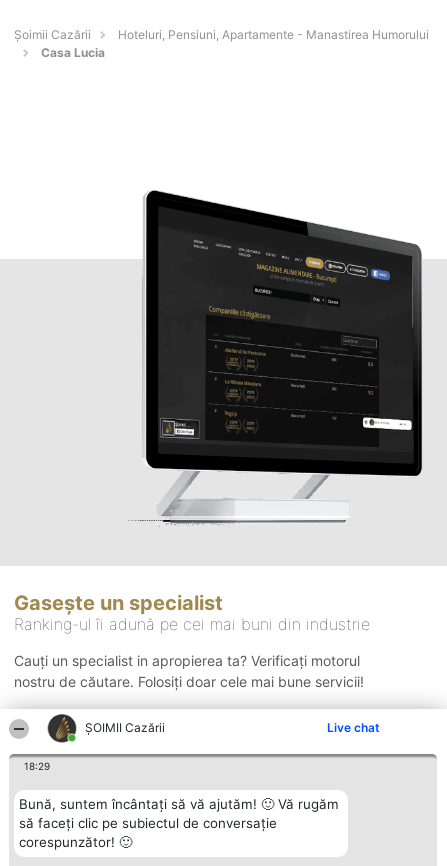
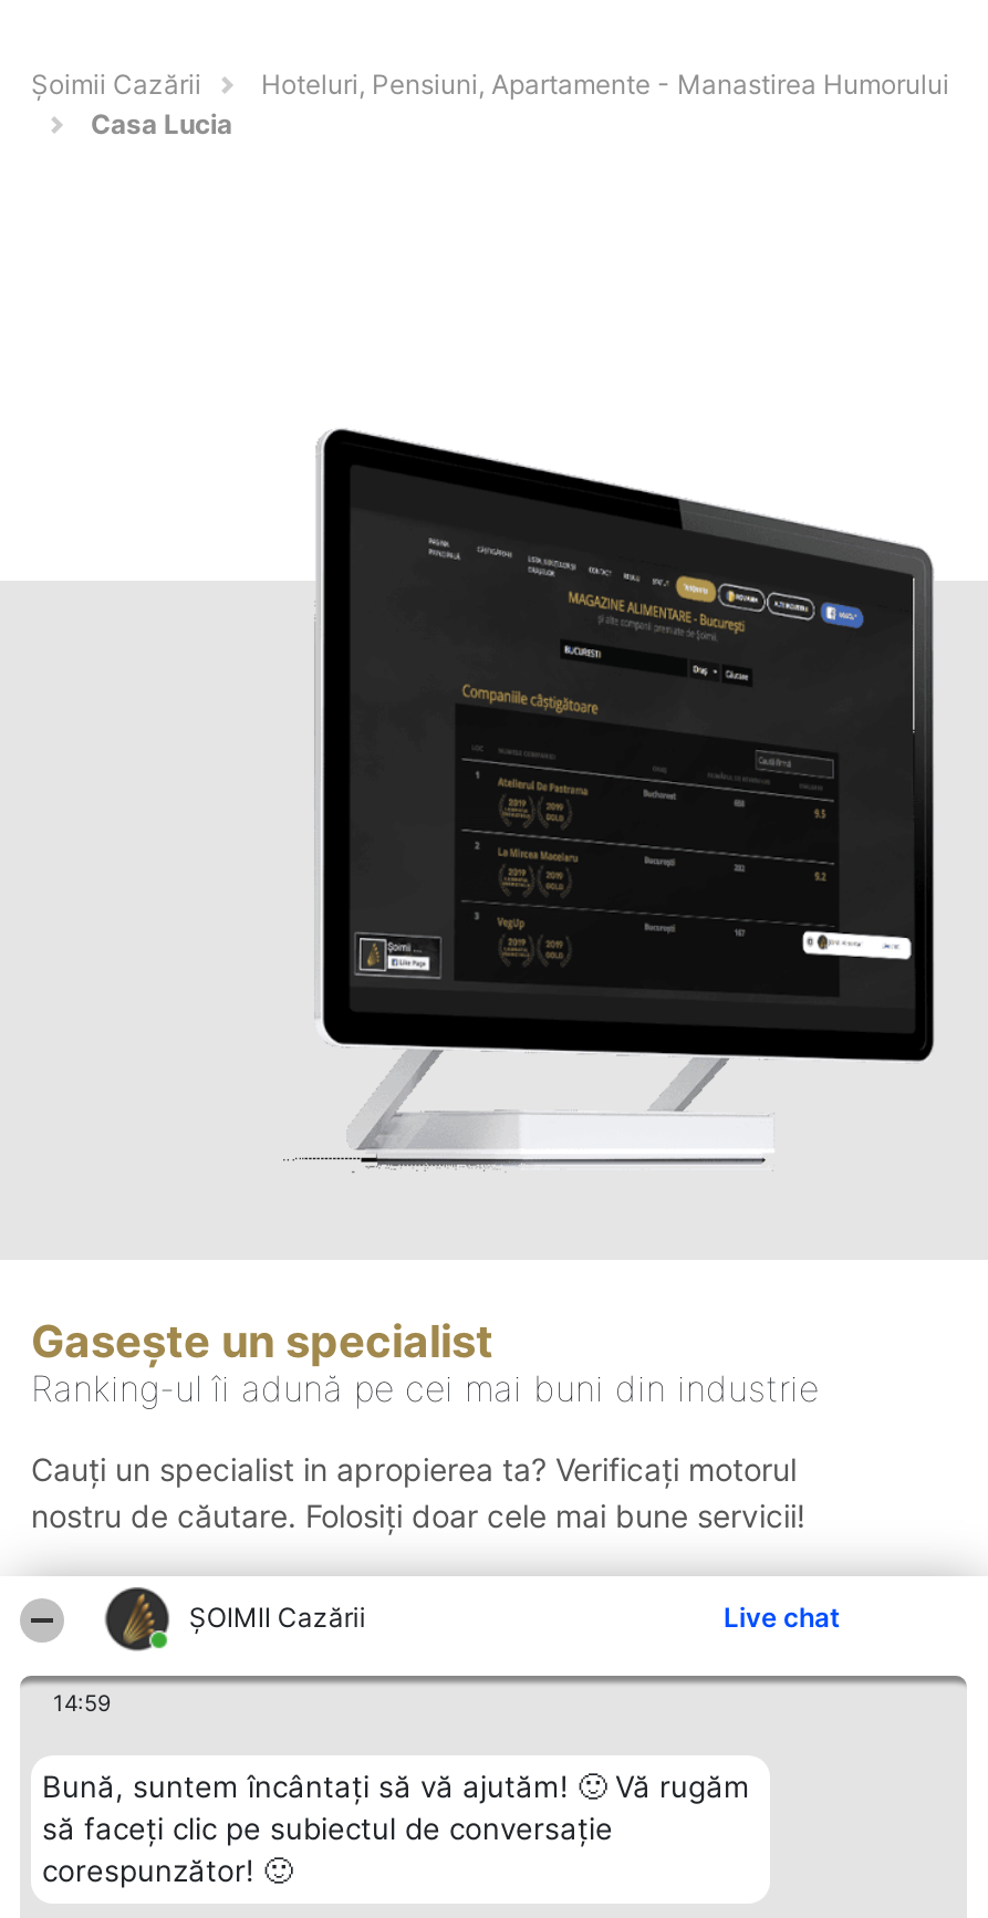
[24,760,50,772] 18:29 -> [53,1689,111,1716] 14:59

